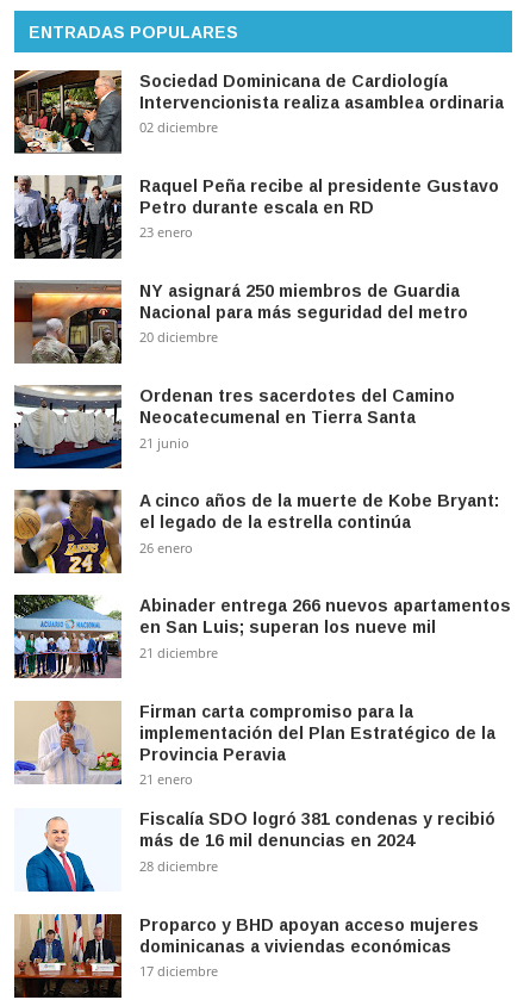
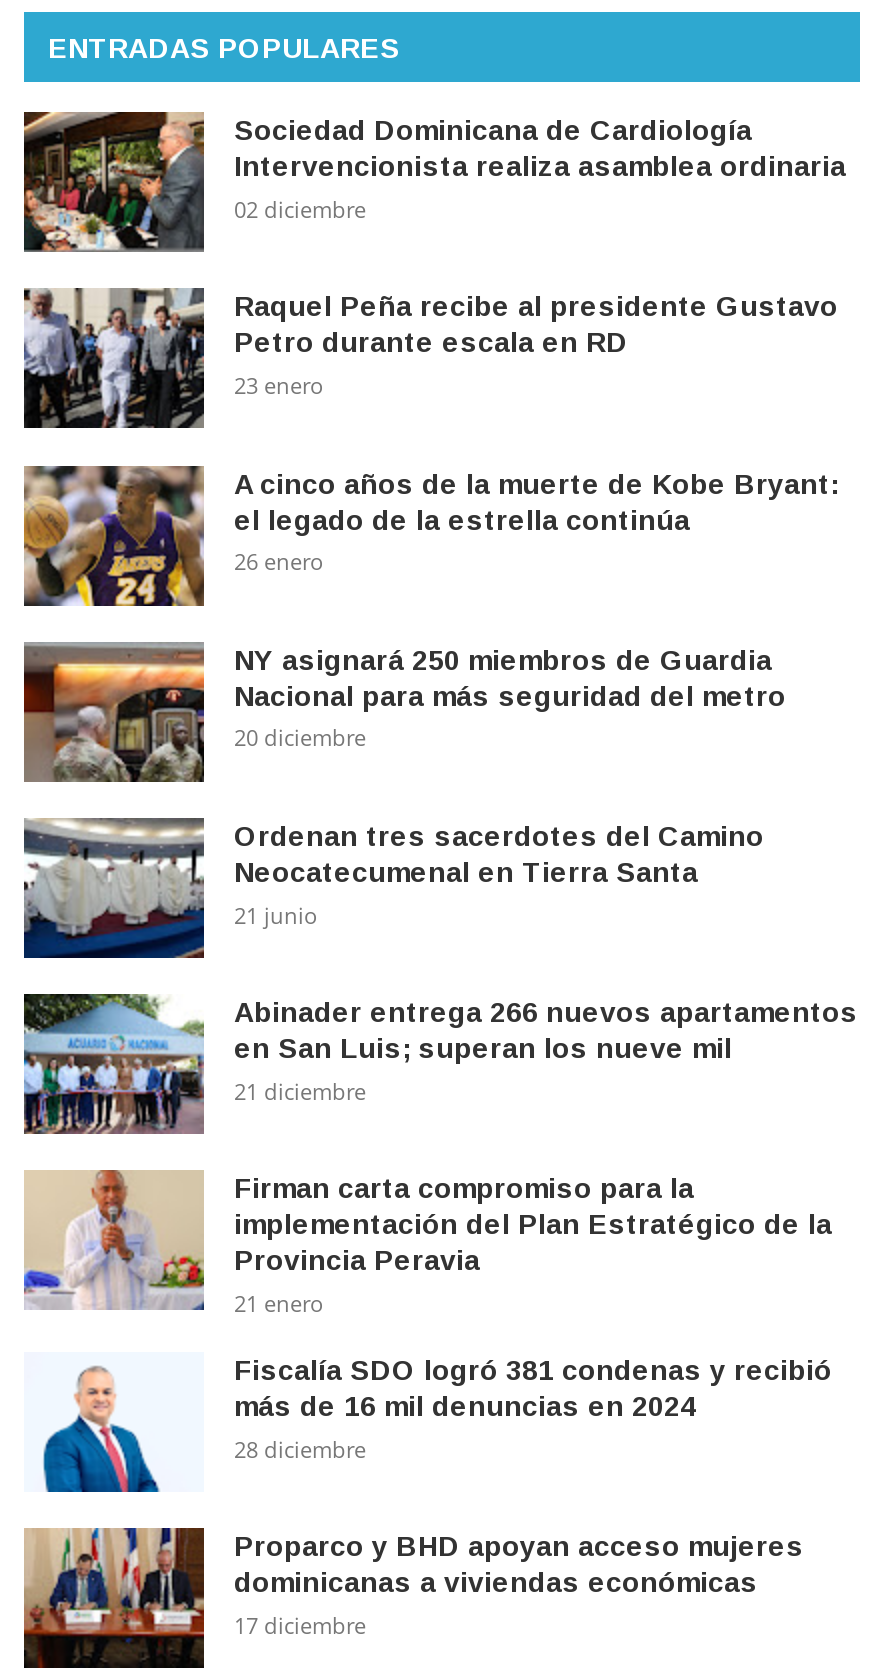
moved [12,281,468,451] -> [20,643,786,929]: [image] | NY asignará 250 miembros de Guardia | Nacional para más seguridad del metro | 20 diciembre | Ordenan tres sacerdotes del Camino | Neocatecumenal en Tierra Santa | 21 junio
moved [13,490,499,573] -> [24,467,838,607]: [image] | A cinco años de la muerte de Kobe Bryant: | el legado de la estrella continúa | 26 enero

